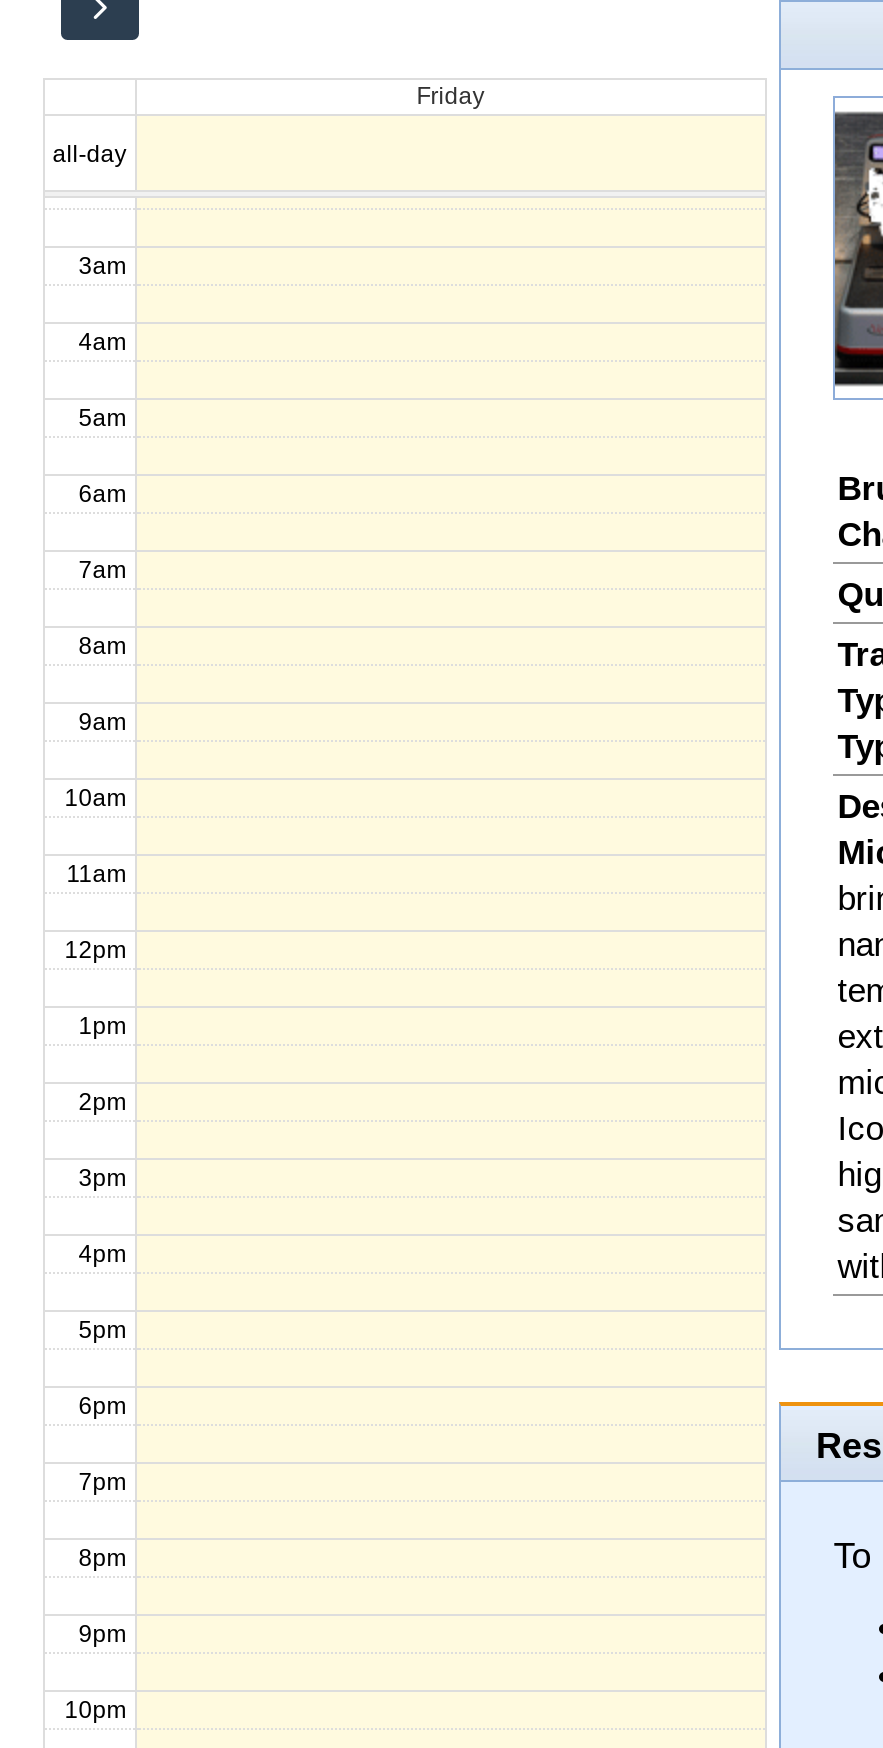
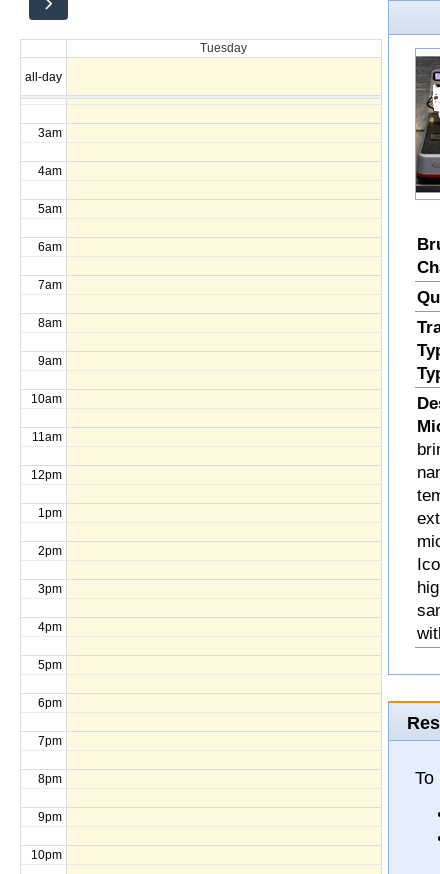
[416,83,484,111] Friday -> [200,41,247,55] Tuesday

